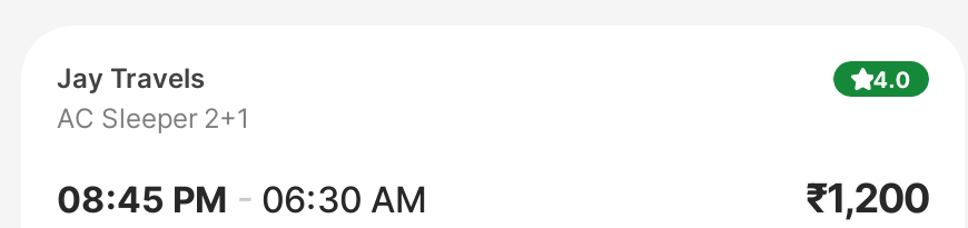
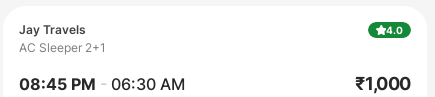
[806,175,929,221] ₹1,200 -> [355,73,411,94] ₹1,000

